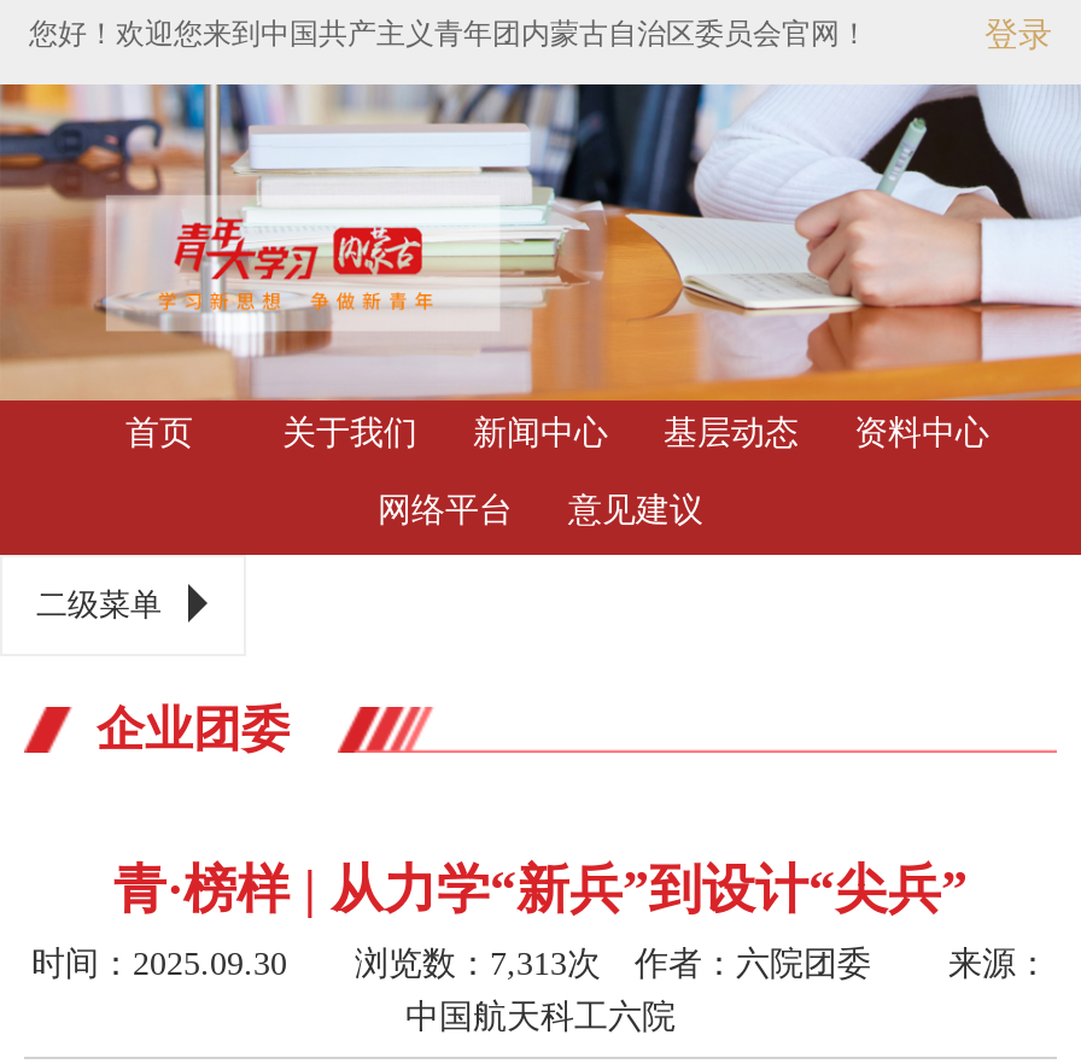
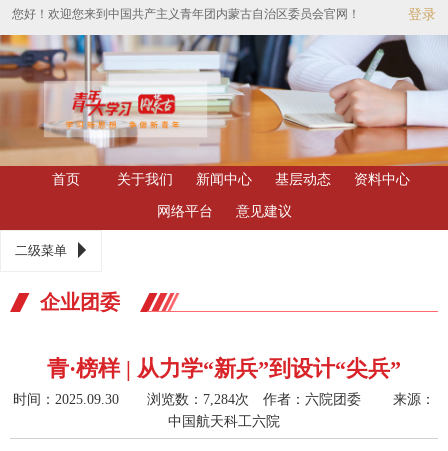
[31,945,1050,981] 时间：2025.09.30 浏览数：7,313次作者：六院团委 来源： -> [13,392,435,407] 时间：2025.09.30 浏览数：7,284次作者：六院团委 来源：

